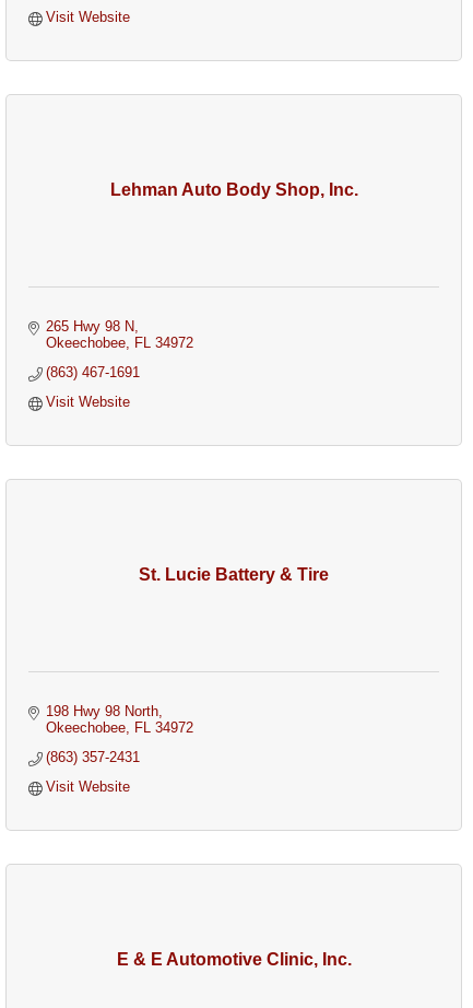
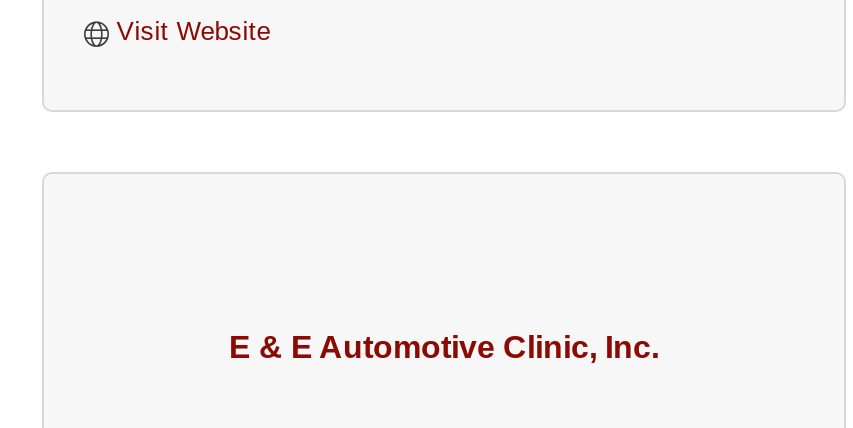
[110,181,358,199] Lehman Auto Body Shop, Inc. -> none
[46,319,194,410] 265 Hwy 98 N | Okeechobee FL 34972 | (863) 467-1691 | Visit Website -> none
[139,566,329,584] St. Lucie Battery & Tire -> none
[46,703,194,795] 198 Hwy 98 North | Okeechobee FL 34972 | (863) 357-2431 | Visit Website -> none

